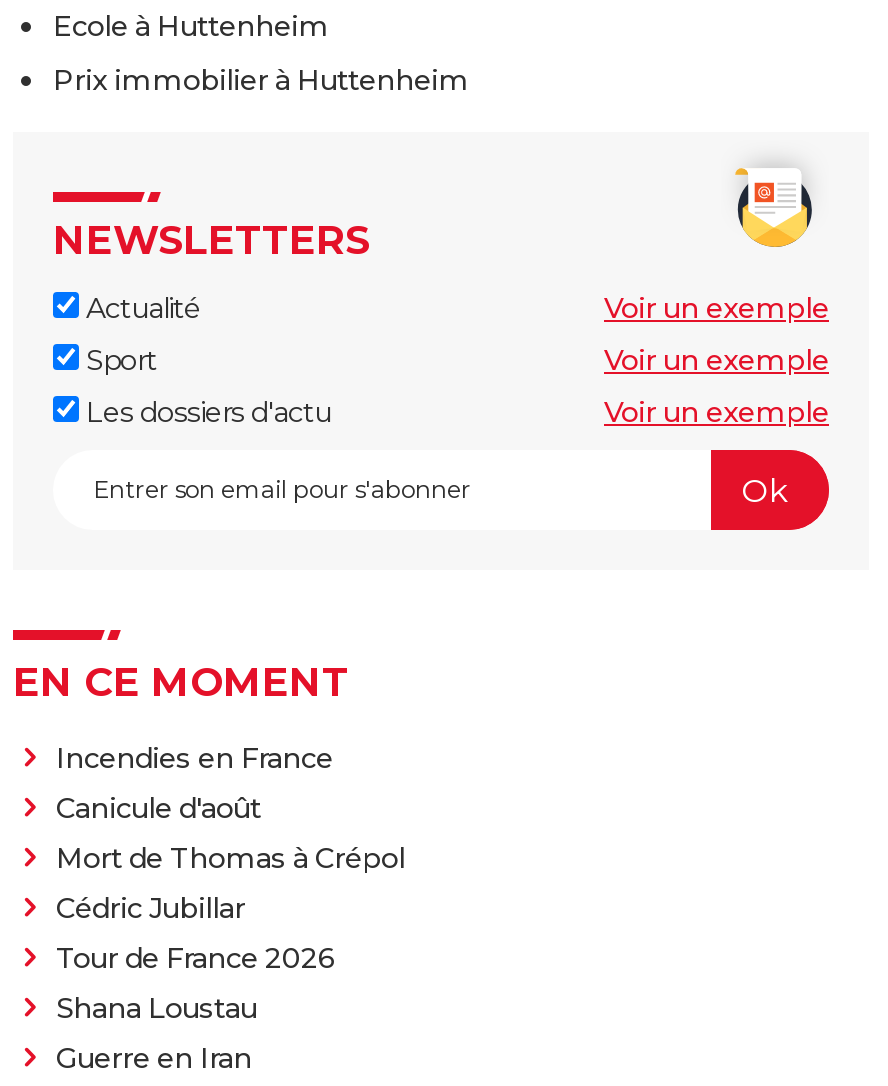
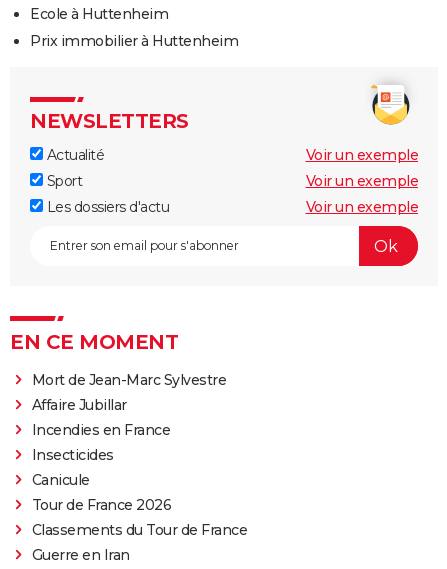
none -> [31,371,226,414] Mort de Jean-Marc Sylvestre | Affaire Jubillar
moved [56,741,333,777] -> [31,421,170,439]: Incendies en France
[56,791,405,927] Canicule d'août | Mort de Thomas à Crépol | Cédric Jubillar -> [31,446,113,489] Insecticides | Canicule
[56,991,257,1027] Shana Loustau -> [31,521,247,539] Classements du Tour de France

